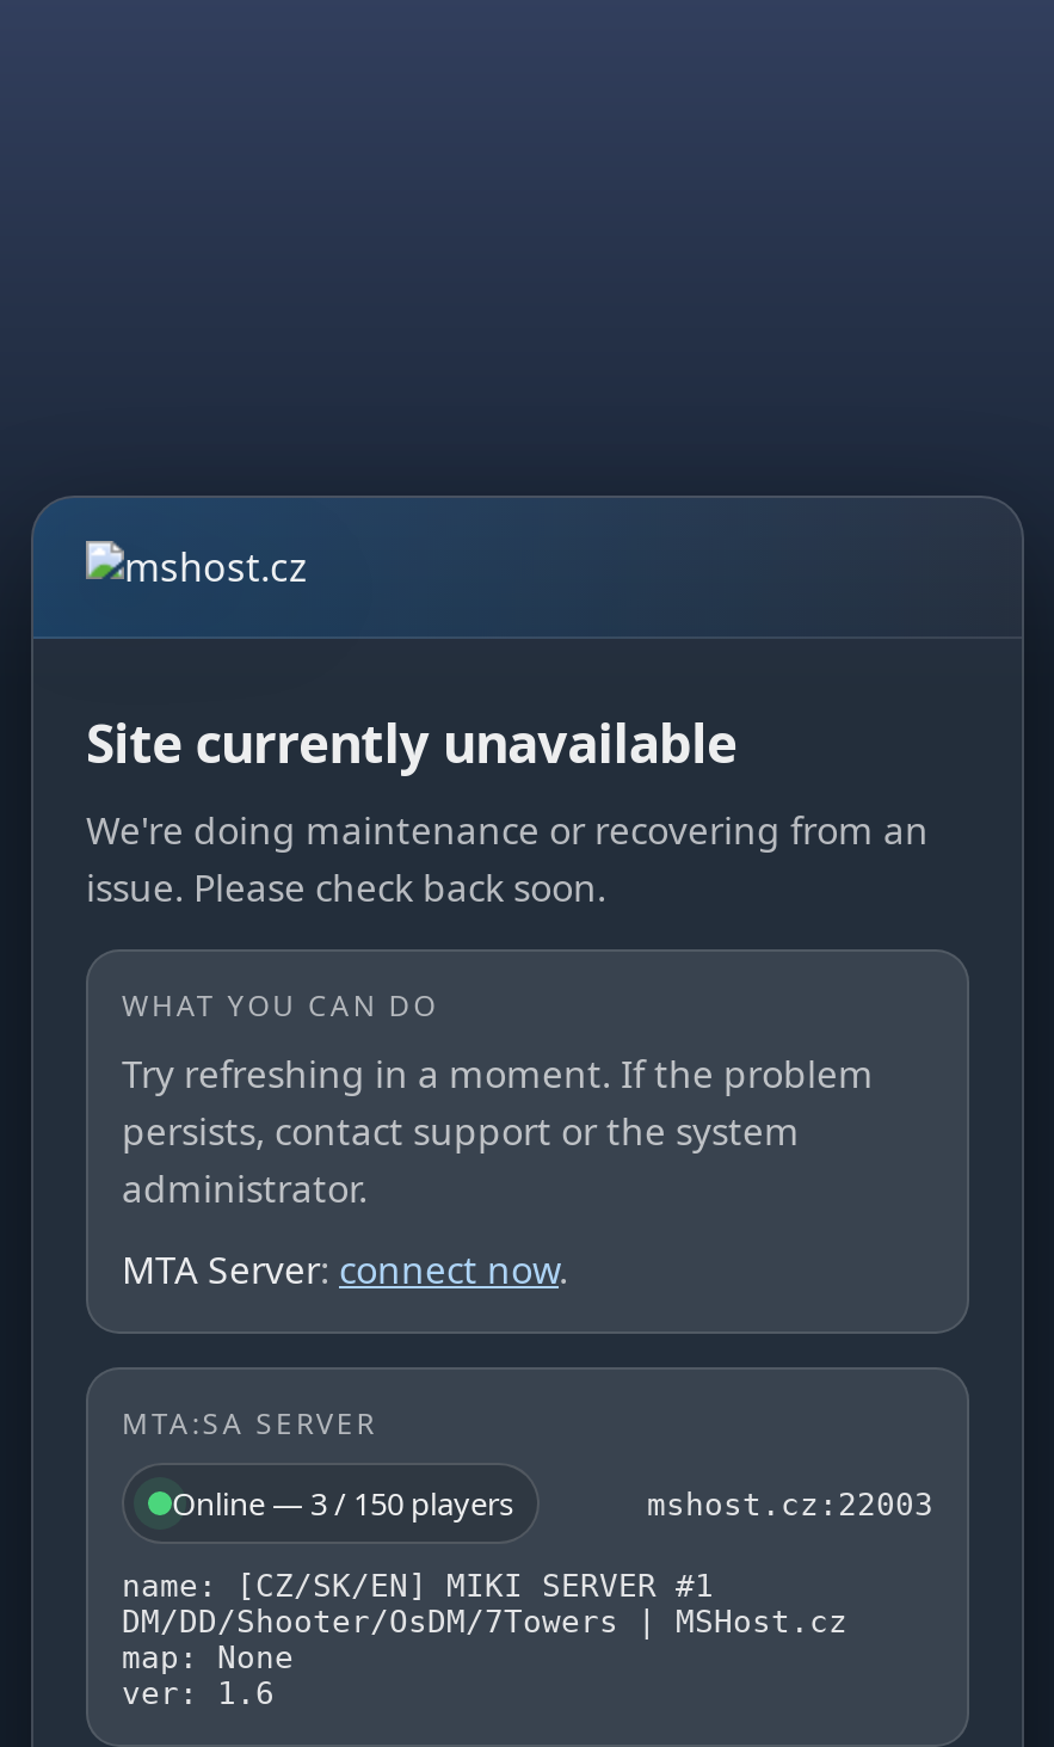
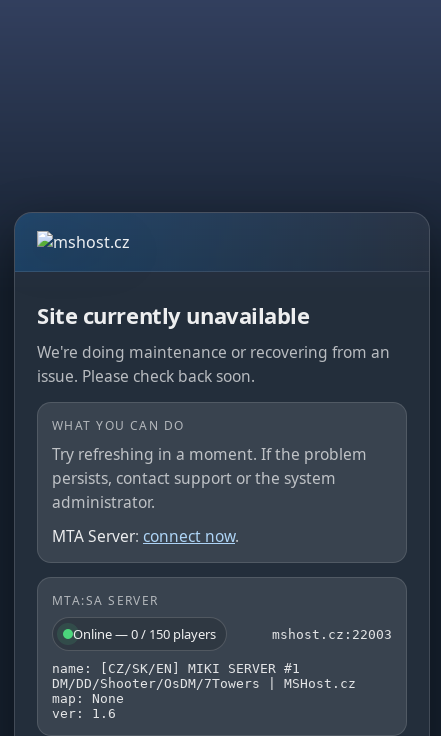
[172,1482,513,1525] Online — 3 / 150 players -> [73,625,216,643] Online — 0 / 150 players

